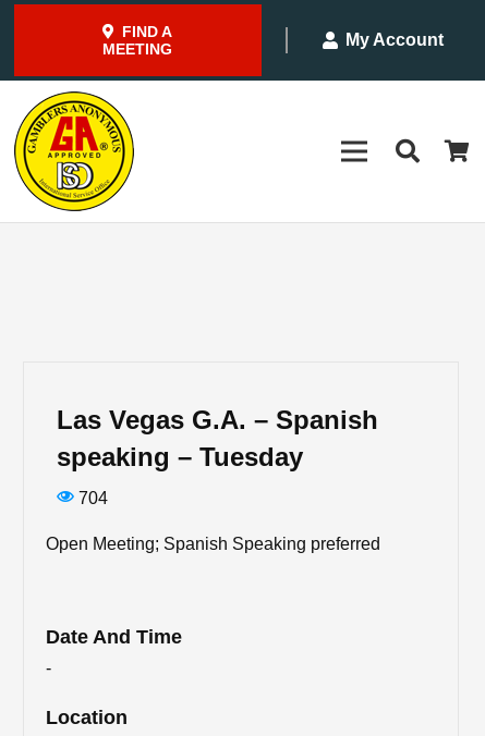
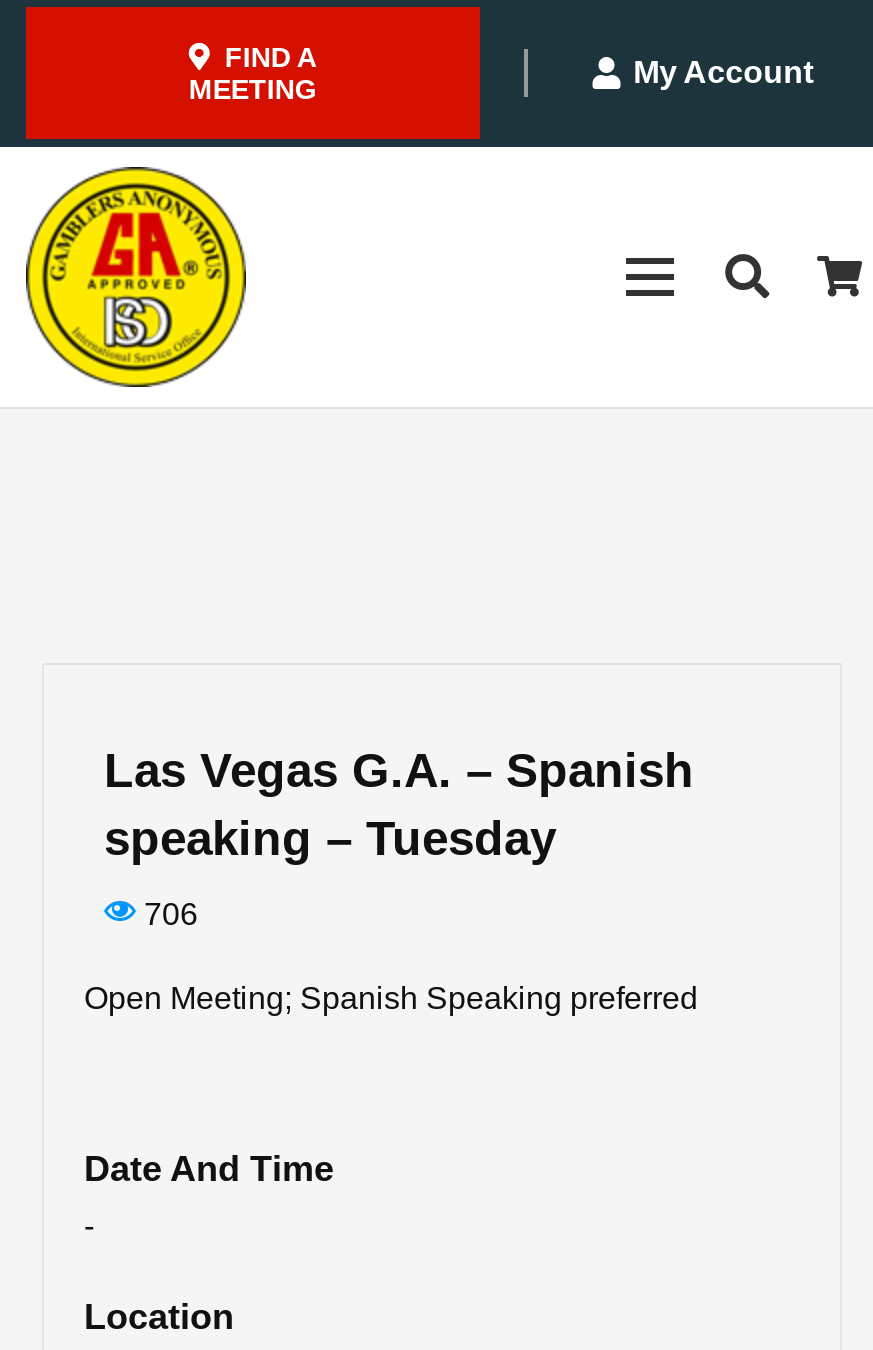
[74,489,108,508] 704 -> [136,898,198,932] 706

